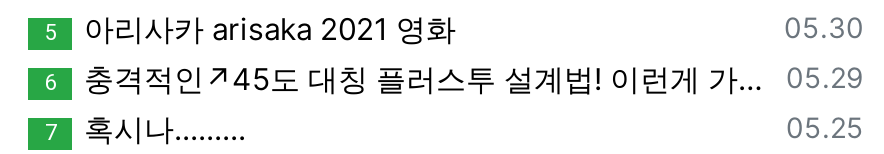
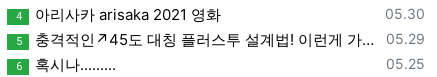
[45,9,456,47] 5 아리사카 arisaka 2021 영화 -> [15,4,221,23] 4 아리사카 arisaka 2021 영화
[45,69,55,95] 6 -> [15,34,20,47] 5
[45,109,246,147] 7 혹시나......... -> [15,54,116,73] 6 혹시나.........

